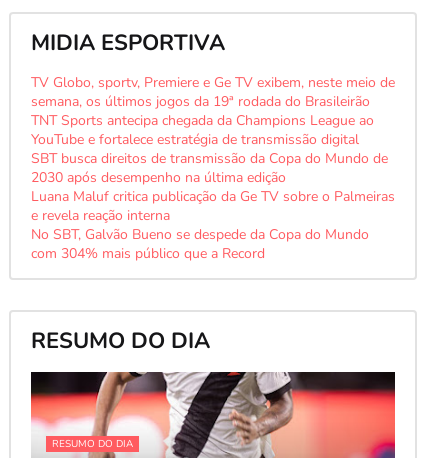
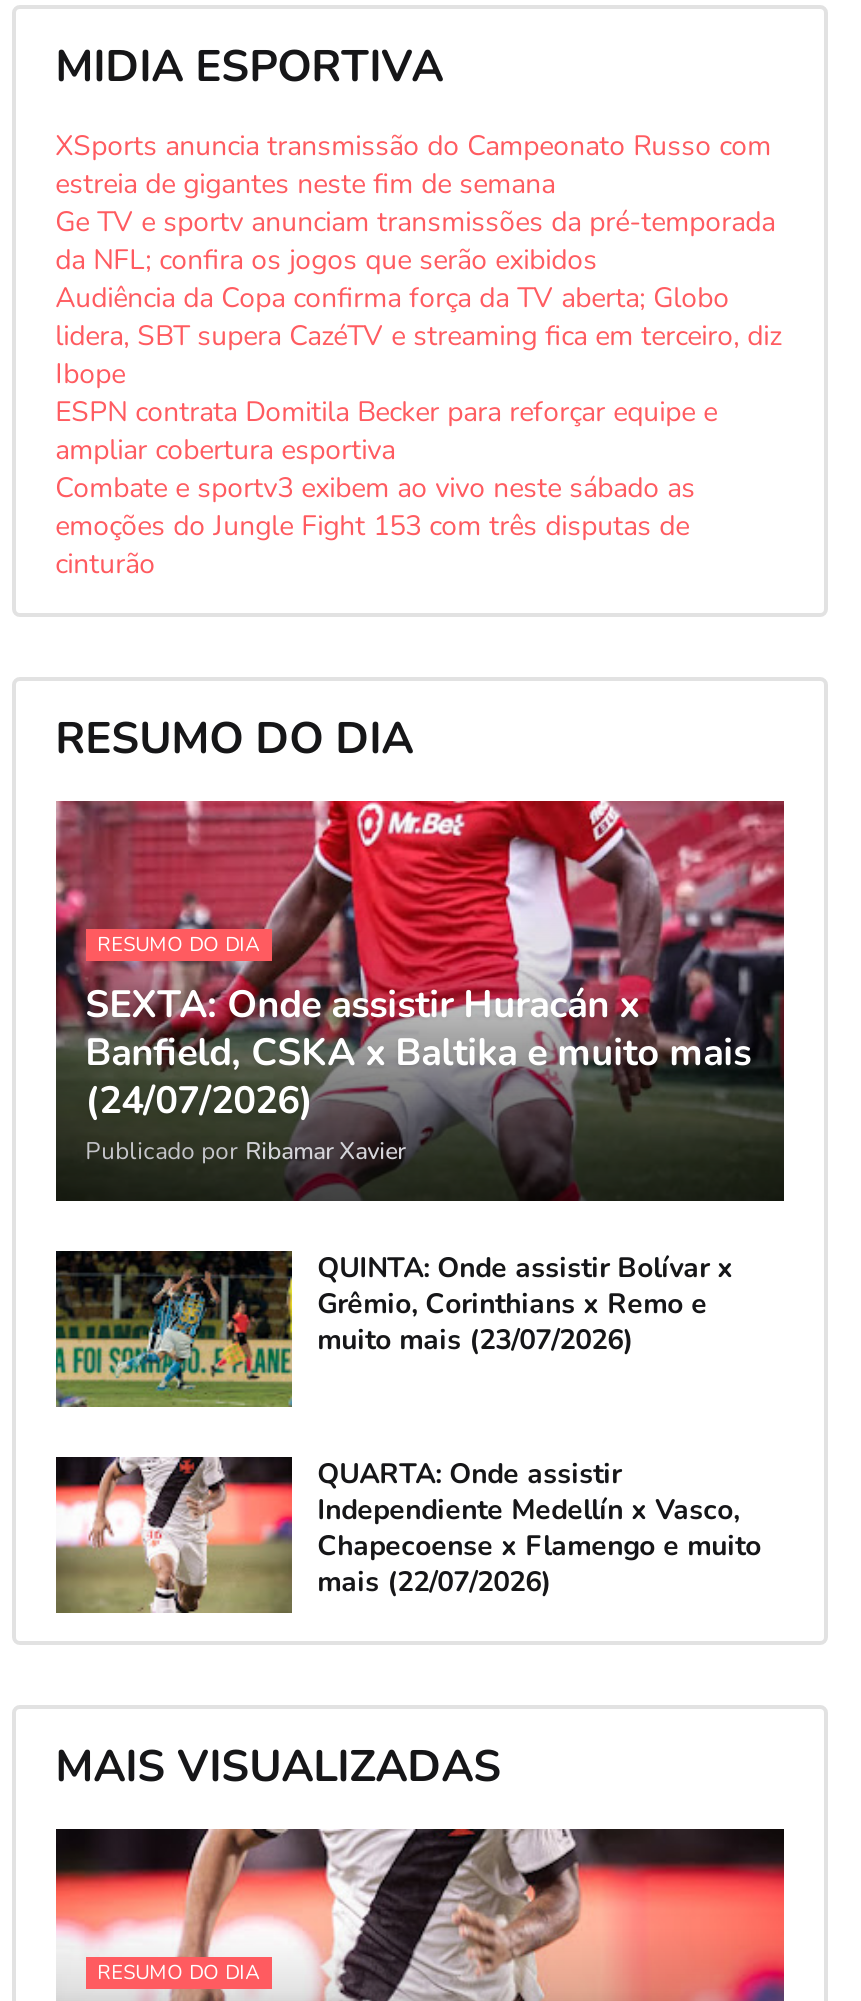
[31,73,395,263] TV Globo, sportv, Premiere e Ge TV exibem, neste meio de | semana, os últimos jogos da 19ª rodada do Brasileirão | TNT Sports antecipa chegada da Champions League ao | YouTube e fortalece estratégia de transmissão digital | SBT busca direitos de transmissão da Copa do Mundo de | 2030 após desempenho na última edição | Luana Maluf critica publicação da Ge TV sobre o Palmeiras | e revela reação interna | No SBT, Galvão Bueno se despede da Copa do Mundo | com 304% mais público que a Record -> [55,128,781,584] XSports anuncia transmissão do Campeonato Russo com | estreia de gigantes neste fim de semana | Ge TV e sportv anunciam transmissões da pré-temporada | da NFL; confira os jogos que serão exibidos | Audiência da Copa confirma força da TV aberta; Globo | lidera, SBT supera CazéTV e streaming fica em terceiro, diz | Ibope | ESPN contrata Domitila Becker para reforçar equipe e | ampliar cobertura esportiva | Combate e sportv3 exibem ao vivo neste sábado as | emoções do Jungle Fight 153 com três disputas de | cinturão
none -> [54,799,786,1358] [image] | RESUMO DO DIA | SEXTA: Onde assistir Huracán x | Banfield, CSKA x Baltika e muito mais | (24/07/2026) | Publicado por Ribamar Xavier | QUINTA: Onde assistir Bolívar x | Grêmio, Corinthians x Remo e | muito mais (23/07/2026)
none -> [55,1454,761,1797] QUARTA: Onde assistir | Independiente Medellín x Vasco, | Chapecoense x Flamengo e muito | mais (22/07/2026) | MAIS VISUALIZADAS

